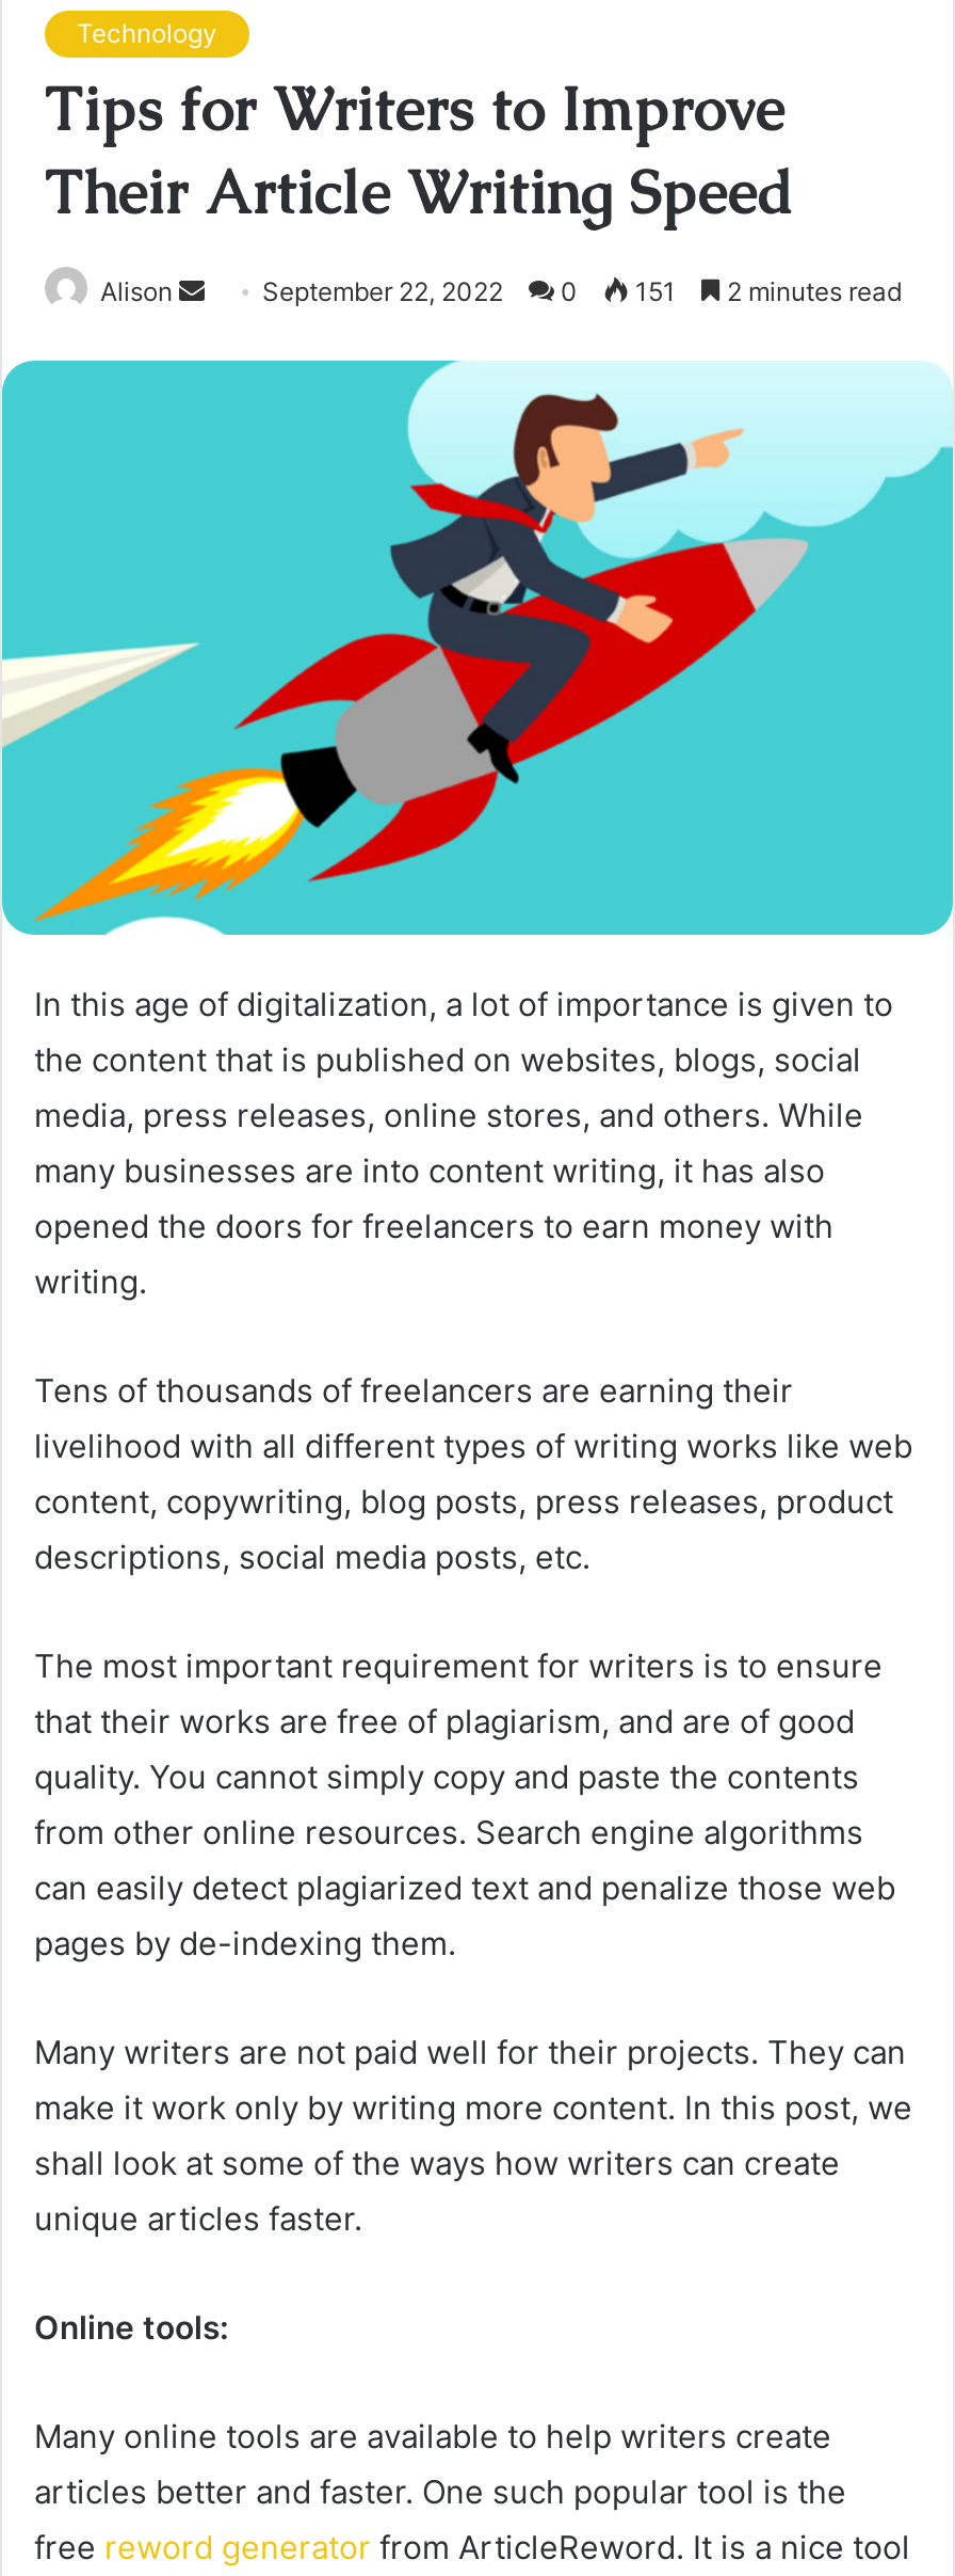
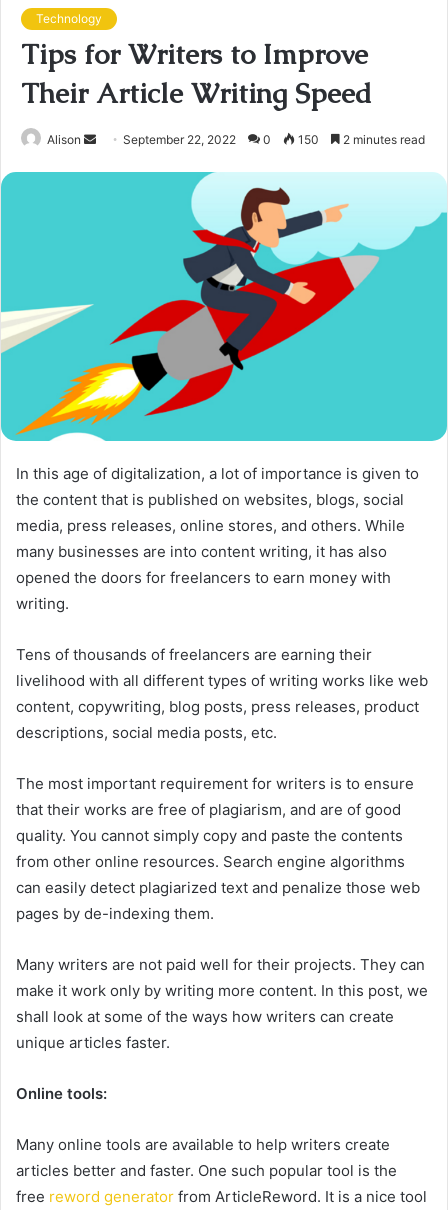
[629,275,676,307] 151 -> [295,132,319,147] 150

